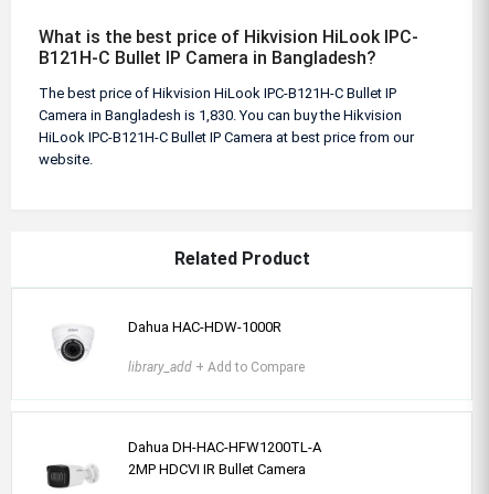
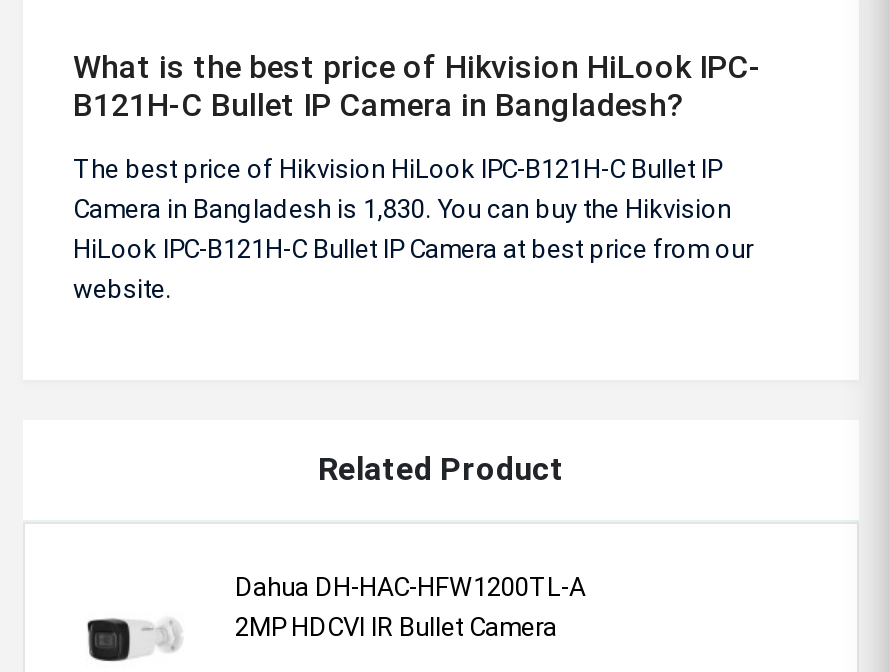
[52,319,305,375] [image] | Dahua HAC-HDW-1000R | library_add + Add to Compare -> none

